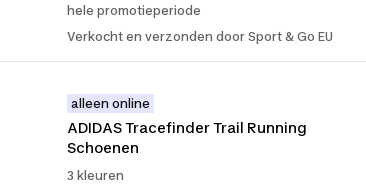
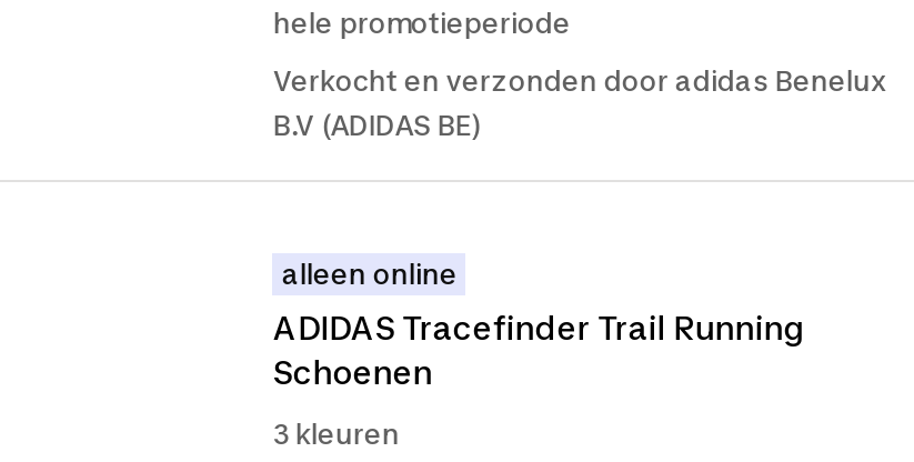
[67,29,333,44] Verkocht en verzonden door Sport & Go EU -> [273,64,886,142] Verkocht en verzonden door adidas Benelux | B.V (ADIDAS BE)

